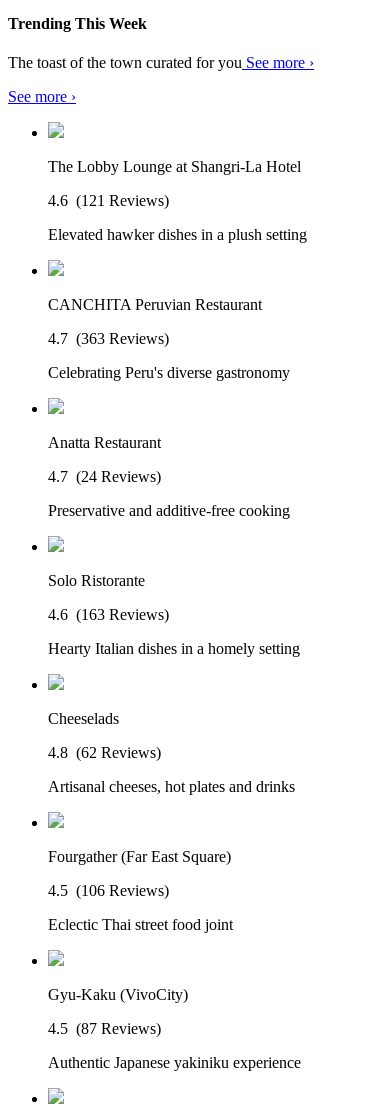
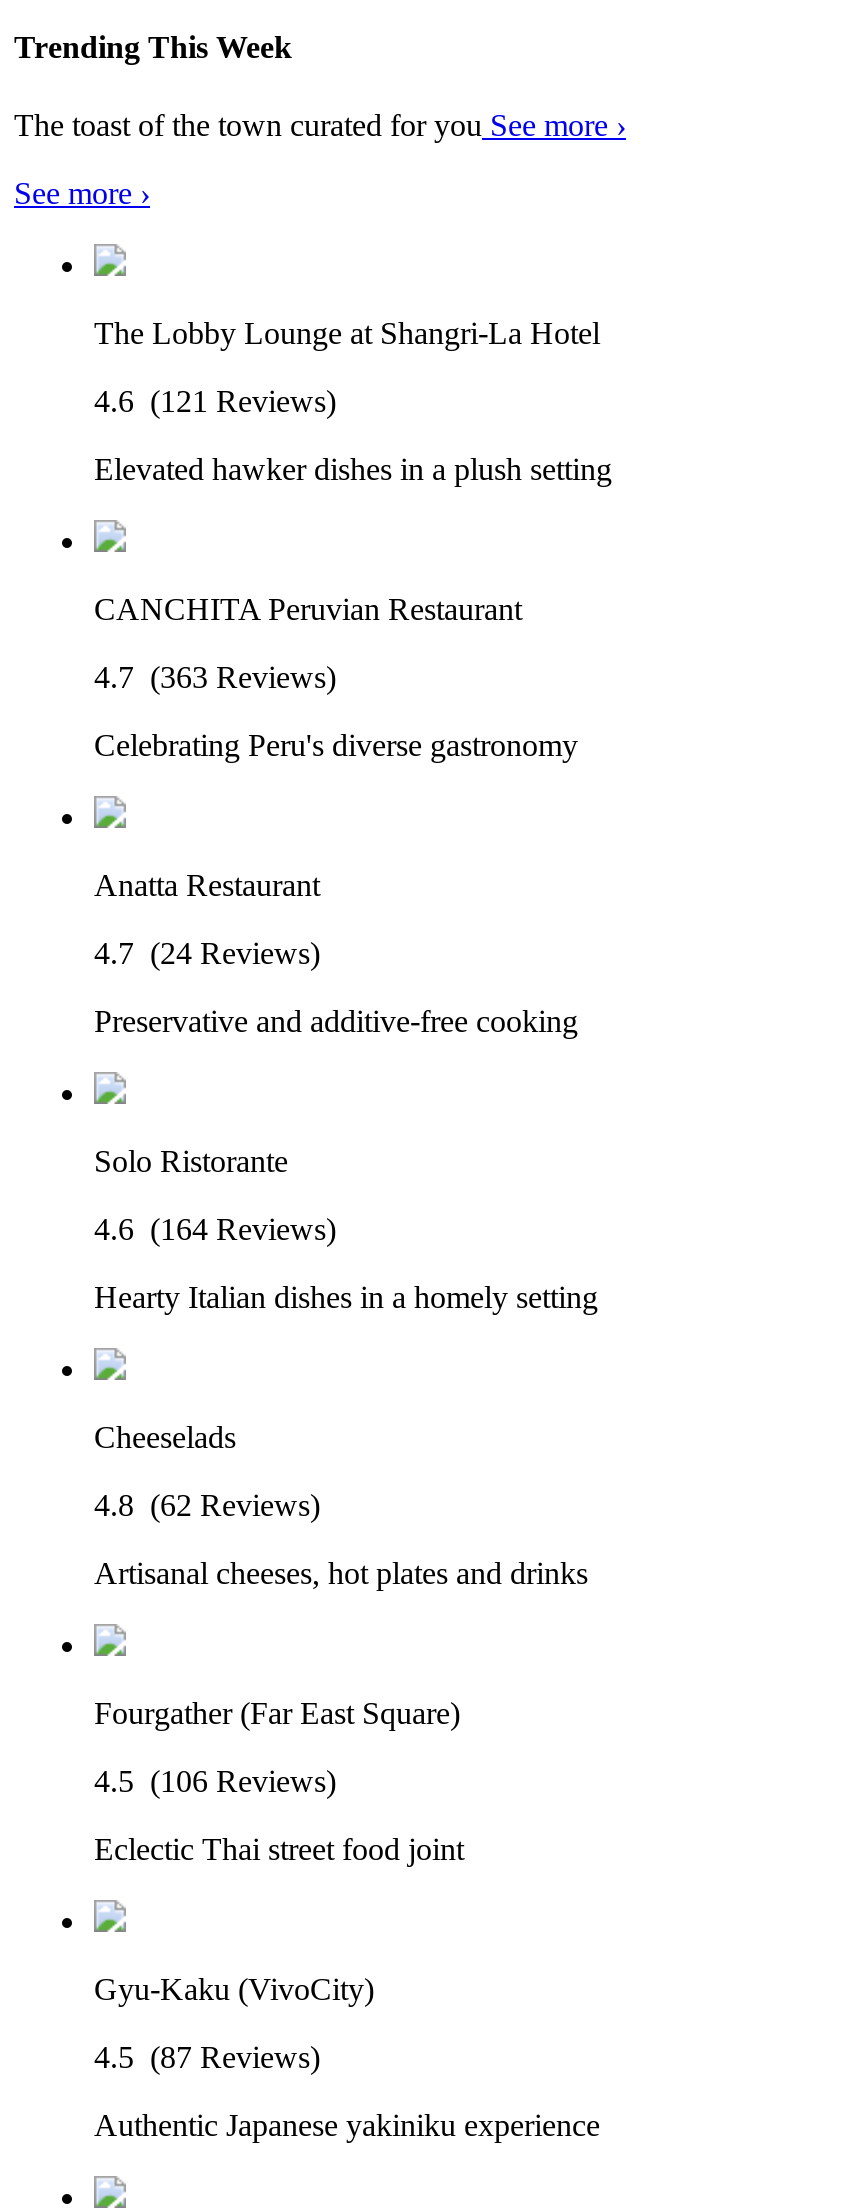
[48,606,169,623] 4.6 (163 Reviews) -> [94,1212,336,1246] 4.6 (164 Reviews)

